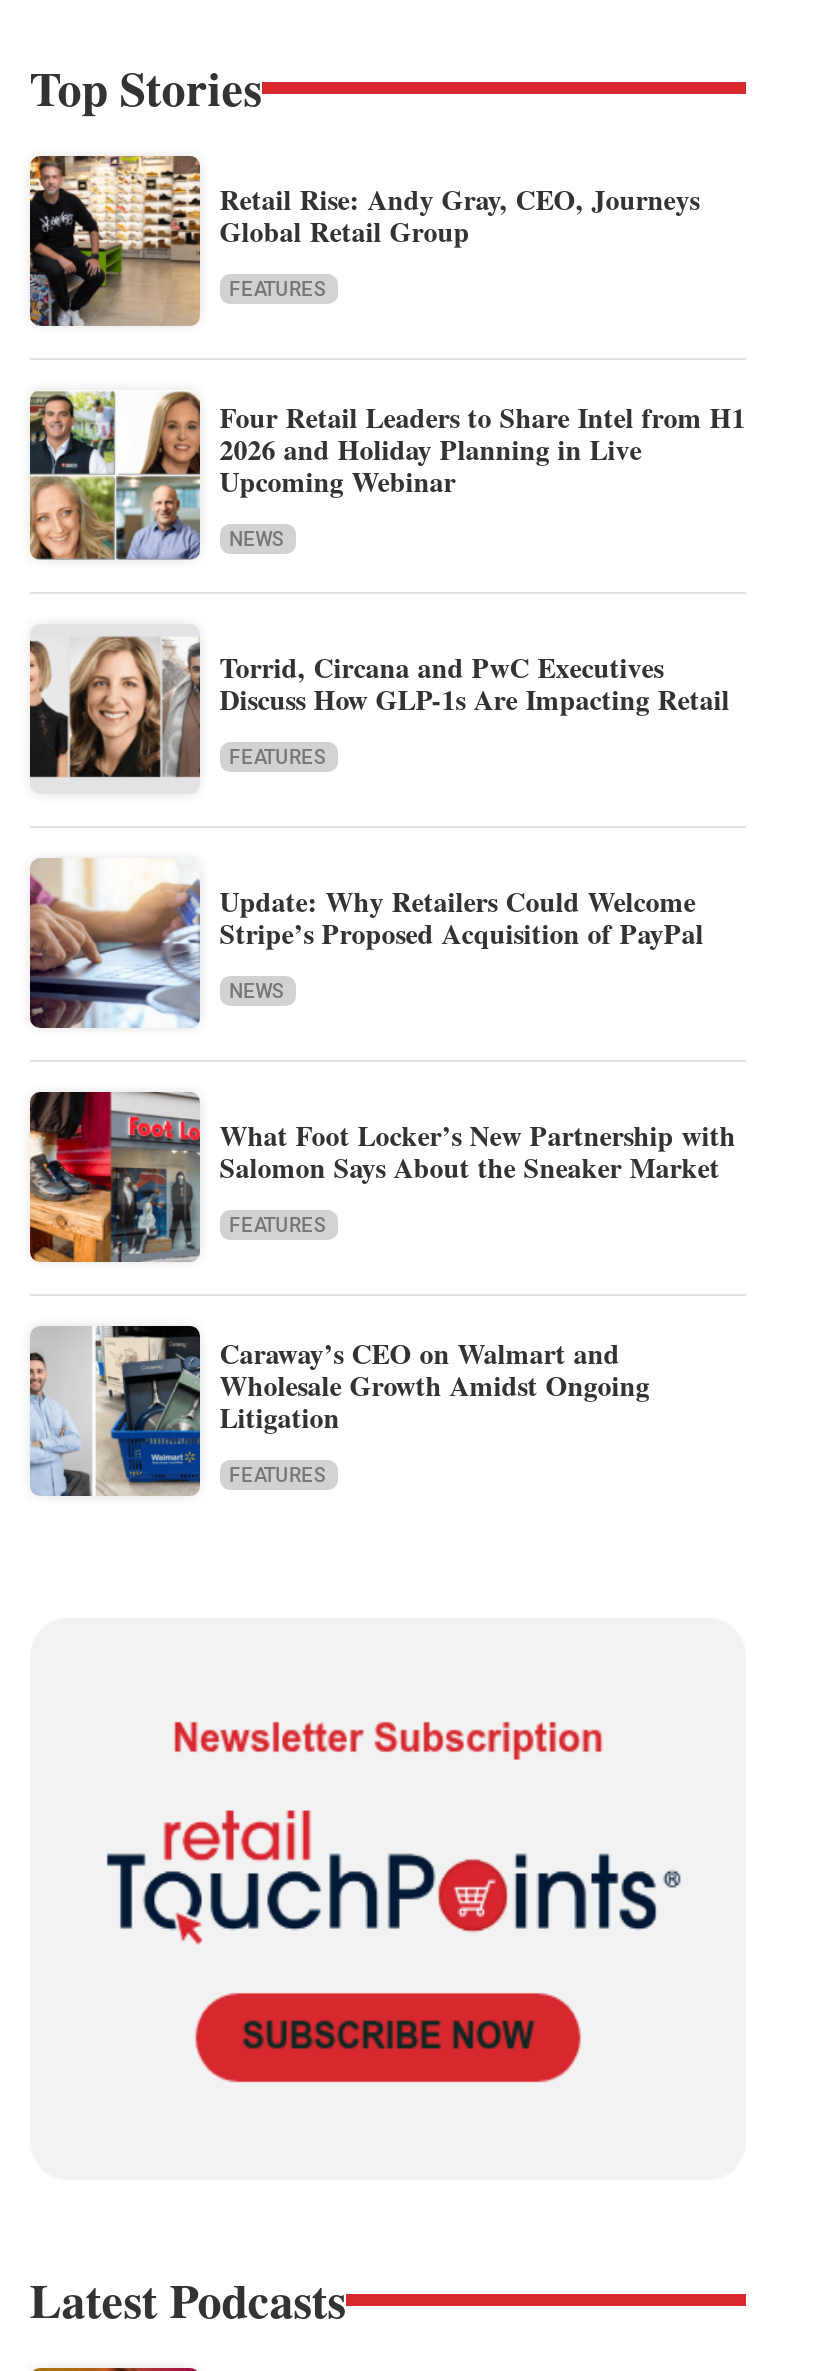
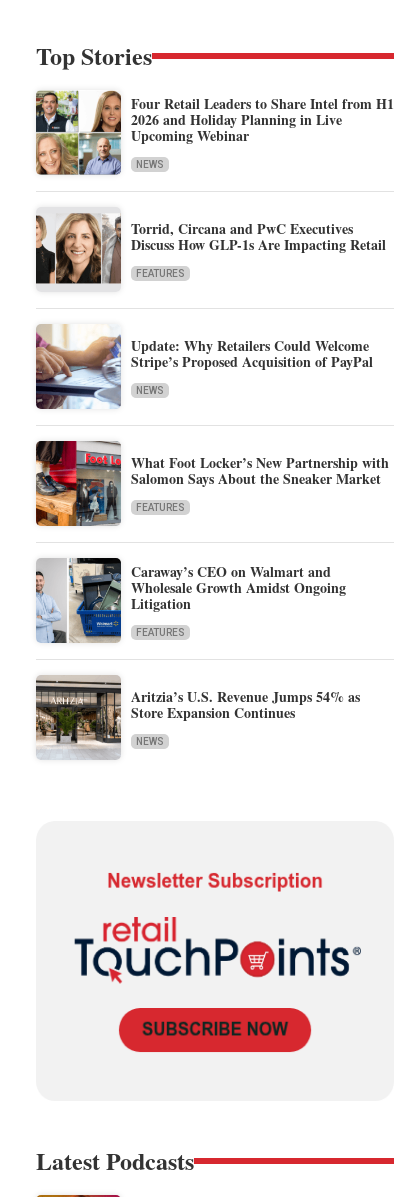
[28,154,700,328] [image] | Retail Rise: Andy Gray, CEO, Journeys | Global Retail Group | FEATURES -> none
moved [26,388,746,1486] -> [34,89,394,638]: [image] | Four Retail Leaders to Share Intel from H1 | 2026 and Holiday Planning in Live | ... | Litigation | FEATURES
none -> [35,675,360,759] [image] | Aritzia’s U.S. Revenue Jumps 54% as | Store Expansion Continues | NEWS

